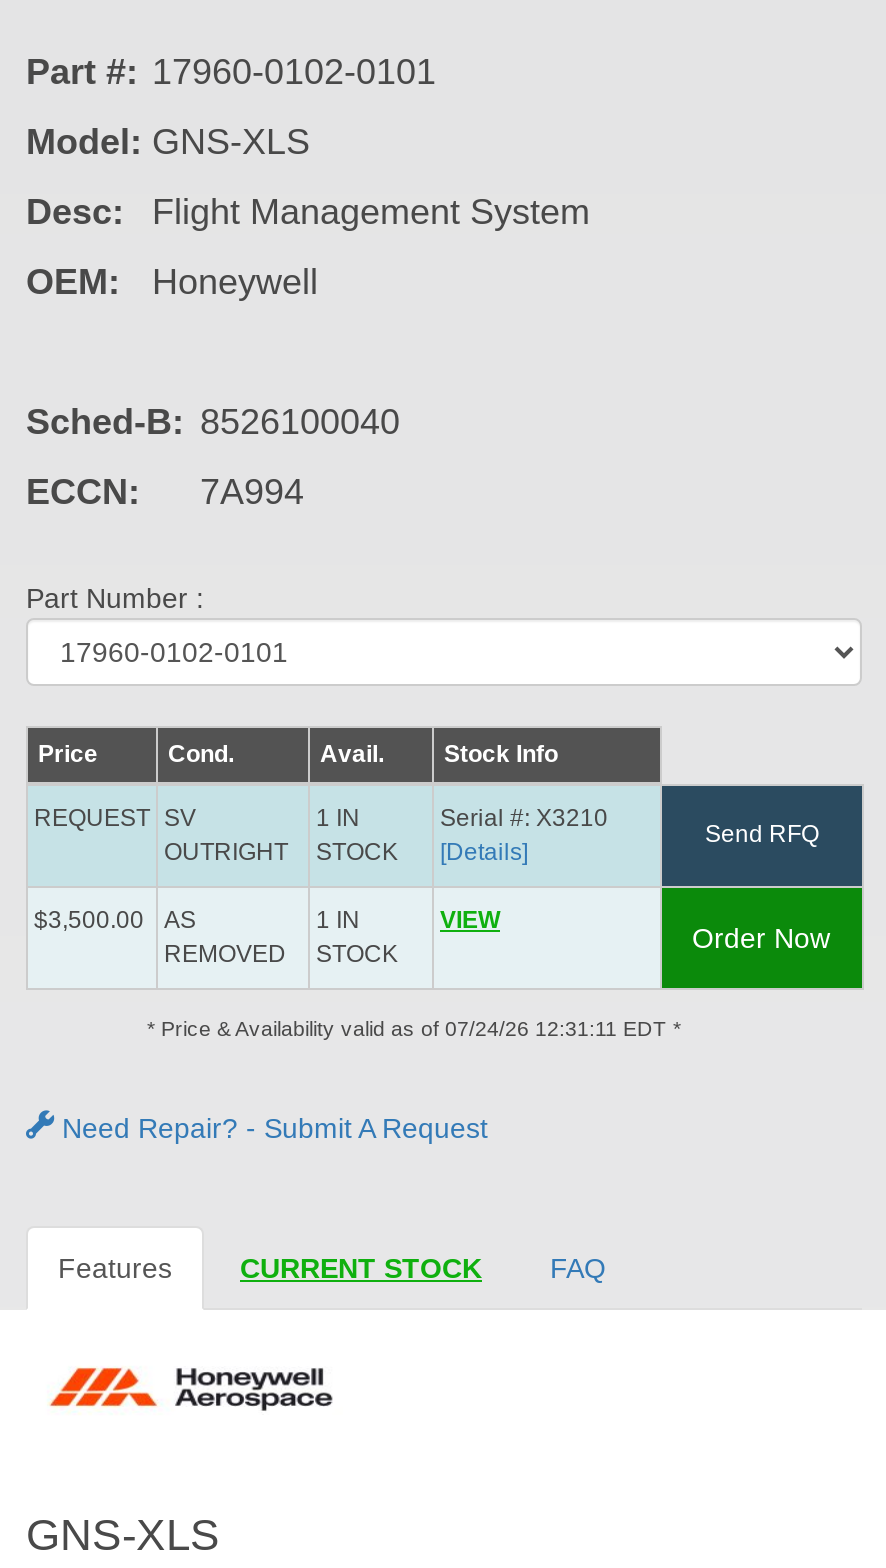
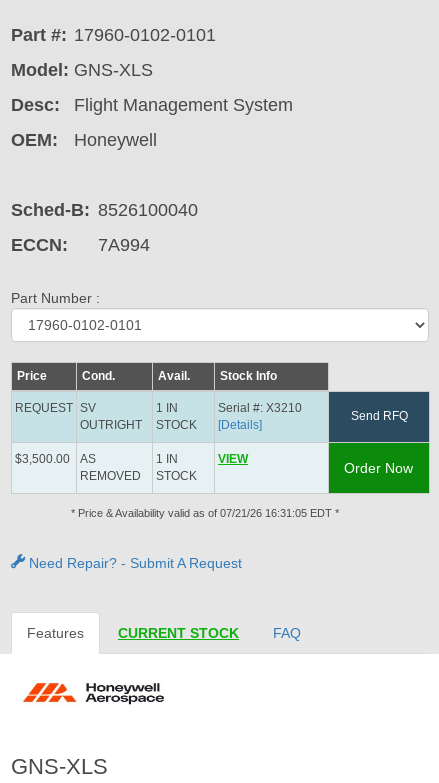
[147,1016,681,1040] * Price & Availability valid as of 07/24/26 12:31:11 EDT * -> [71,507,339,519] * Price & Availability valid as of 07/21/26 16:31:05 EDT *

